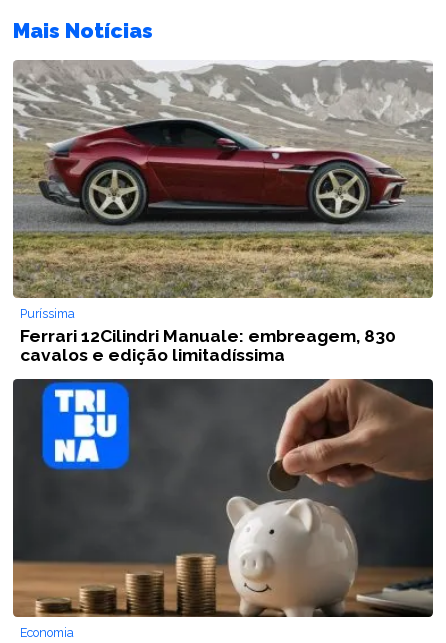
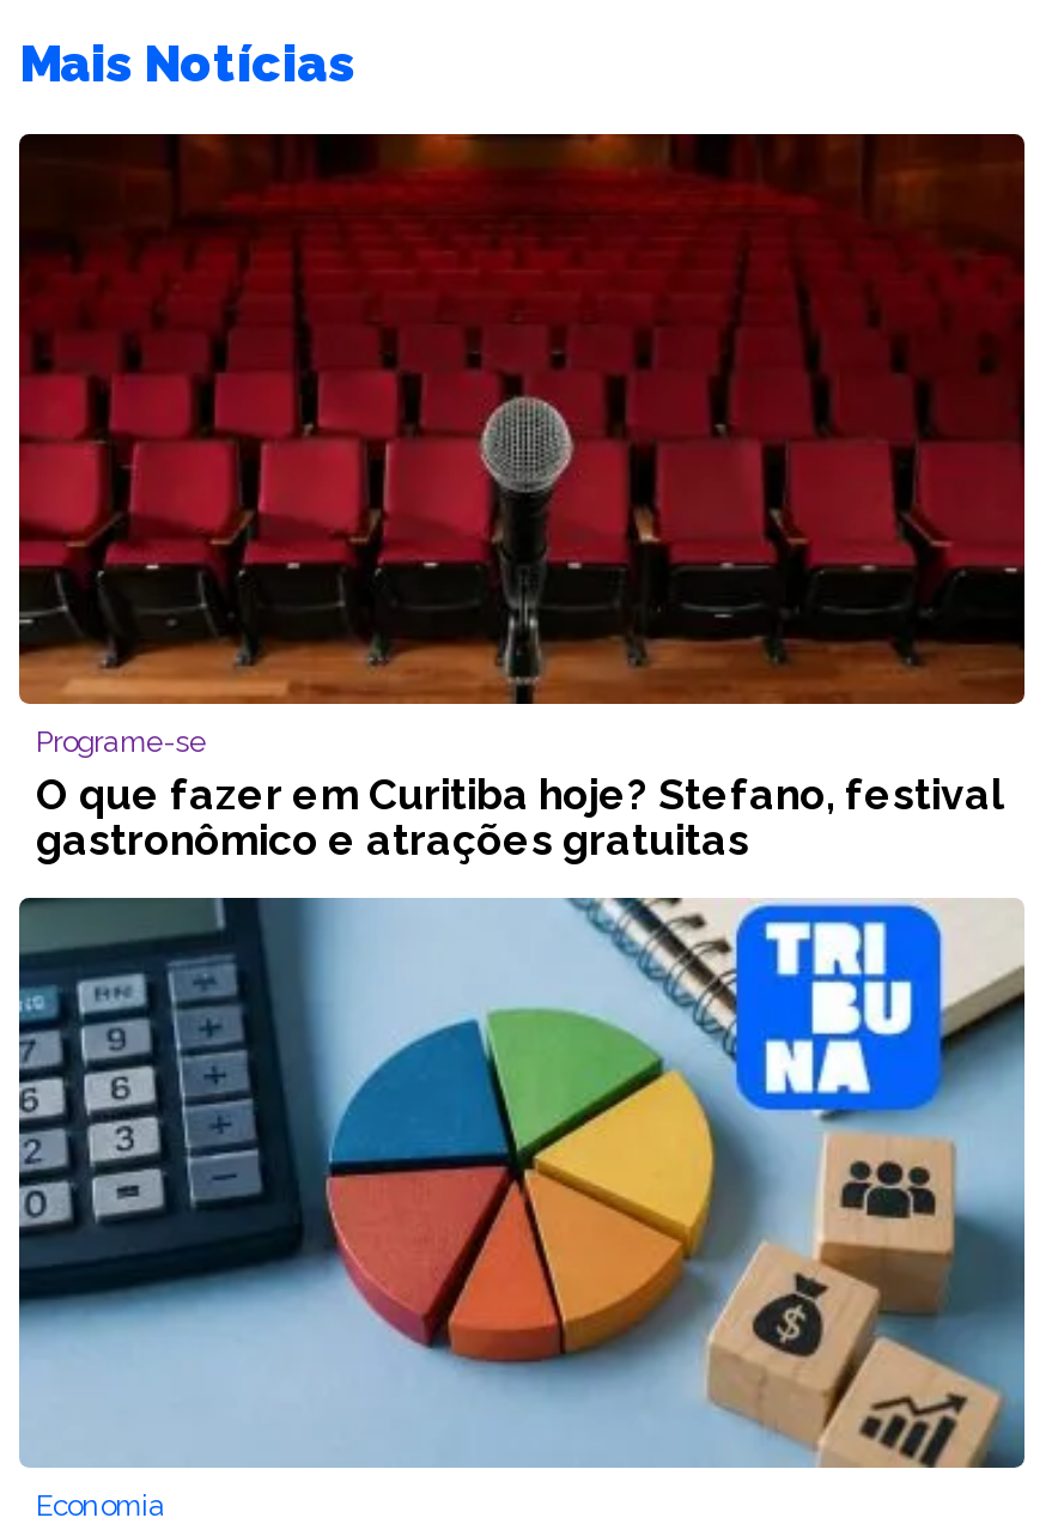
[12,60,434,365] [image] | Puríssima | Ferrari 12Cilindri Manuale: embreagem, 830 | cavalos e edição limitadíssima -> [17,132,1027,864] [image] | Programe-se | O que fazer em Curitiba hoje? Stefano, festival | gastronômico e atrações gratuitas
[12,378,434,618] [image] -> [17,895,1027,1470] [image]

